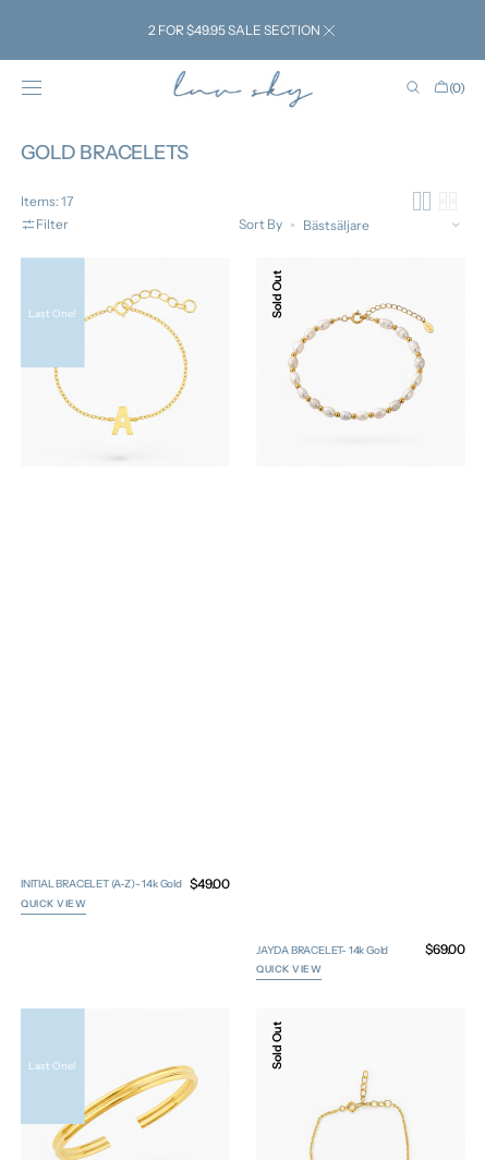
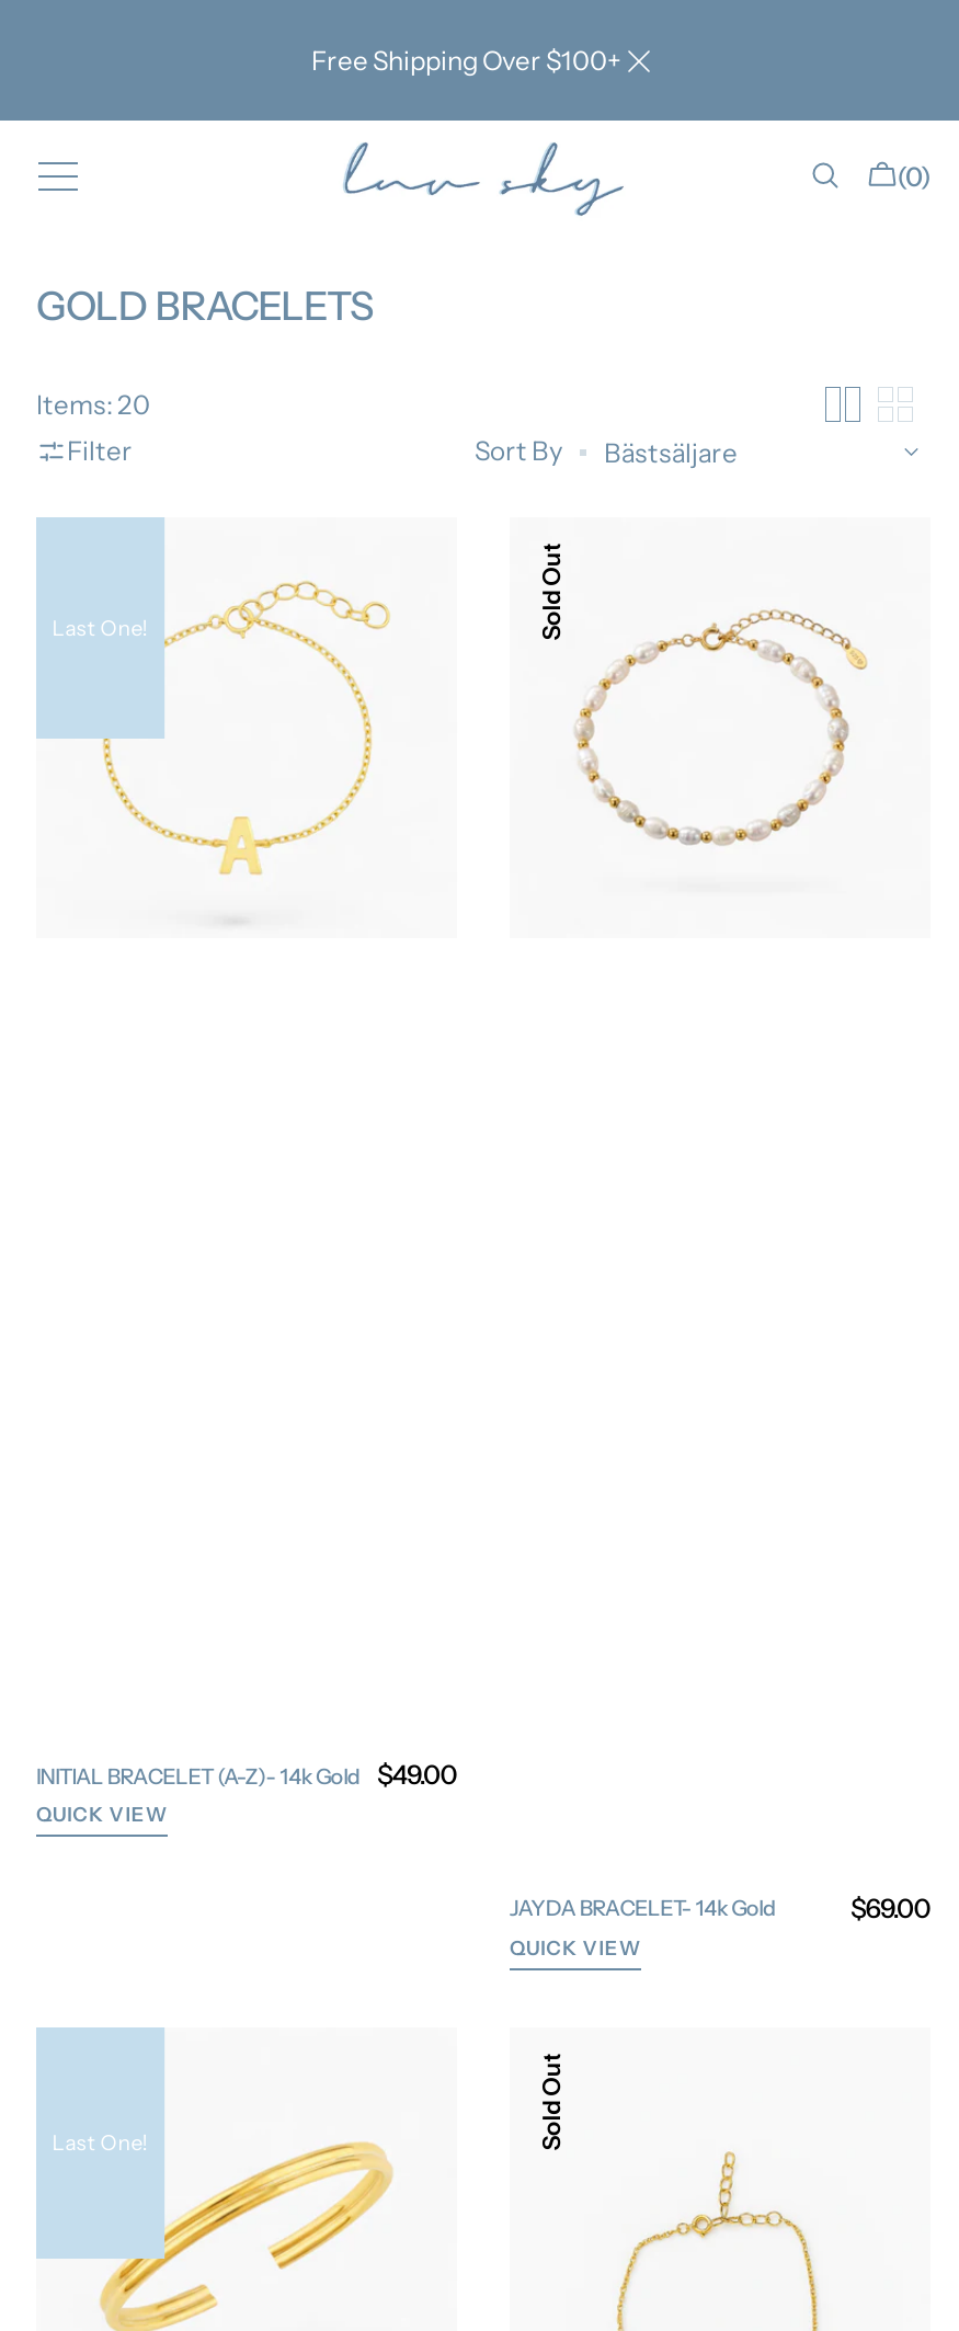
[148,21,320,38] 2 FOR $49.95 SALE SECTION -> [311,43,620,76] Free Shipping Over $100+
[21,193,73,209] Items: 17 -> [36,387,150,420] Items: 20

